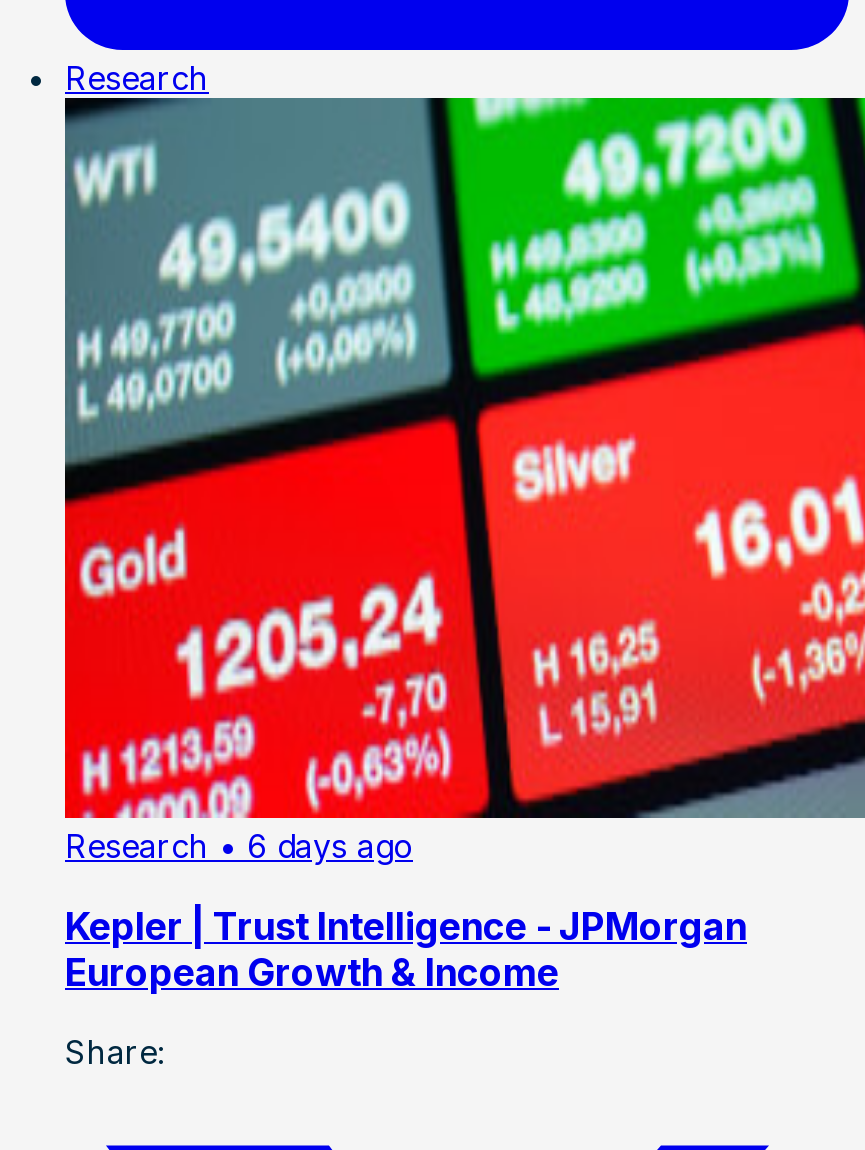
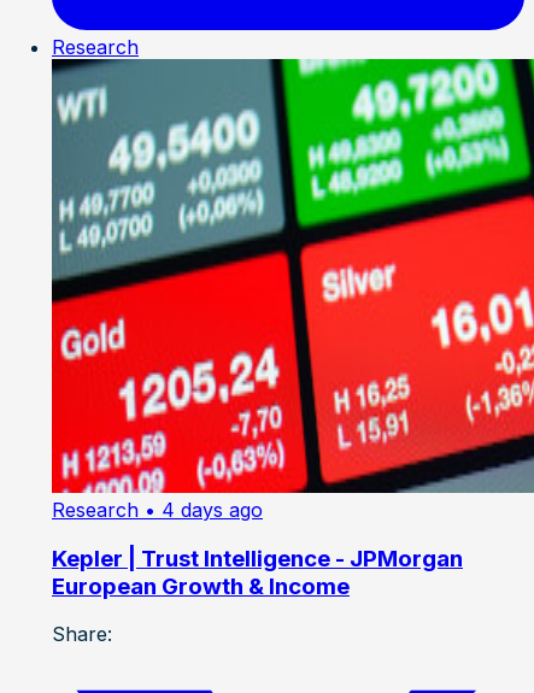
[65,826,413,866] Research • 6 days ago -> [52,498,263,522] Research • 4 days ago

